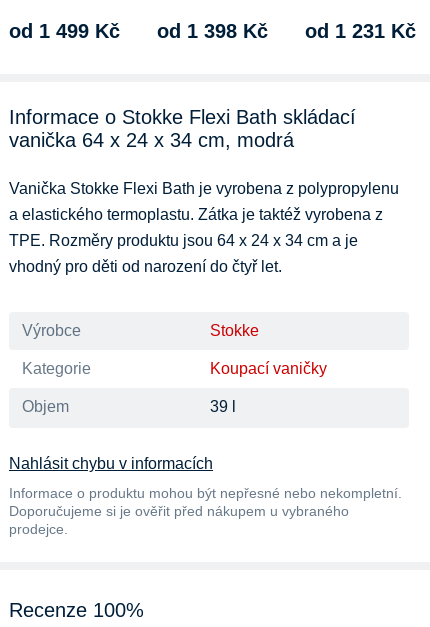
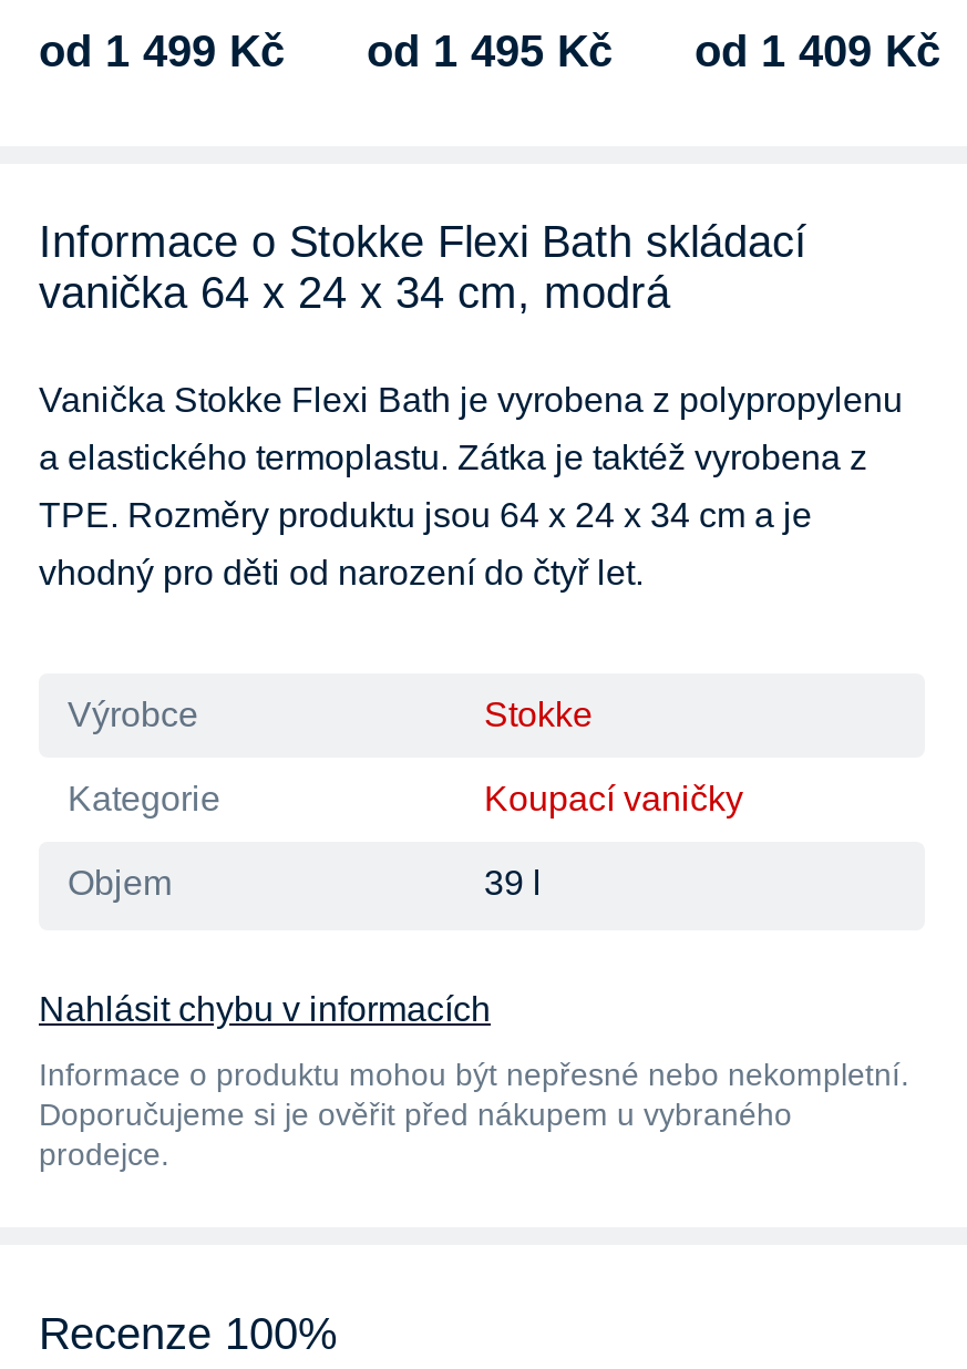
[157,20,268,42] od 1 398 Kč -> [367,27,613,75] od 1 495 Kč
[305,20,416,42] od 1 231 Kč -> [695,27,940,75] od 1 409 Kč

